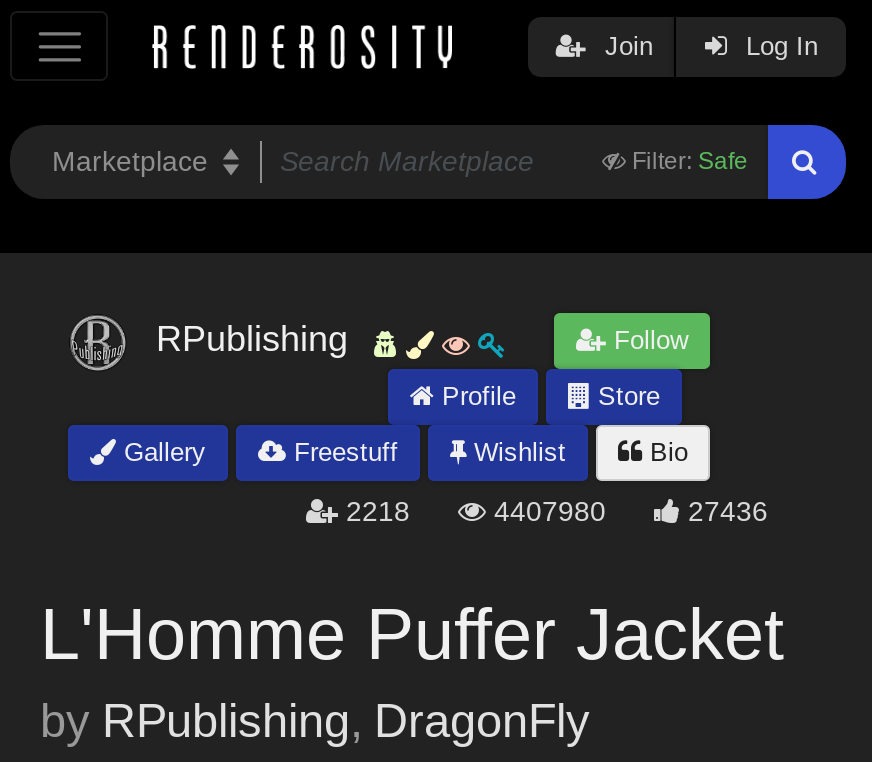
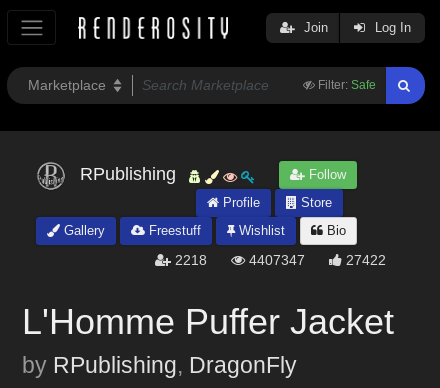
[486,495,606,527] 4407980 -> [245,252,305,268] 4407347
[680,495,768,527] 27436 -> [342,252,386,268] 27422

